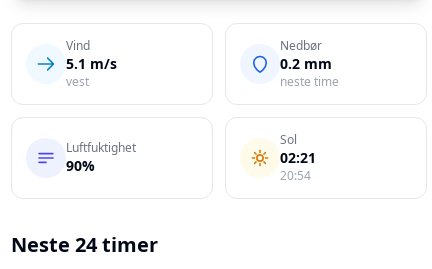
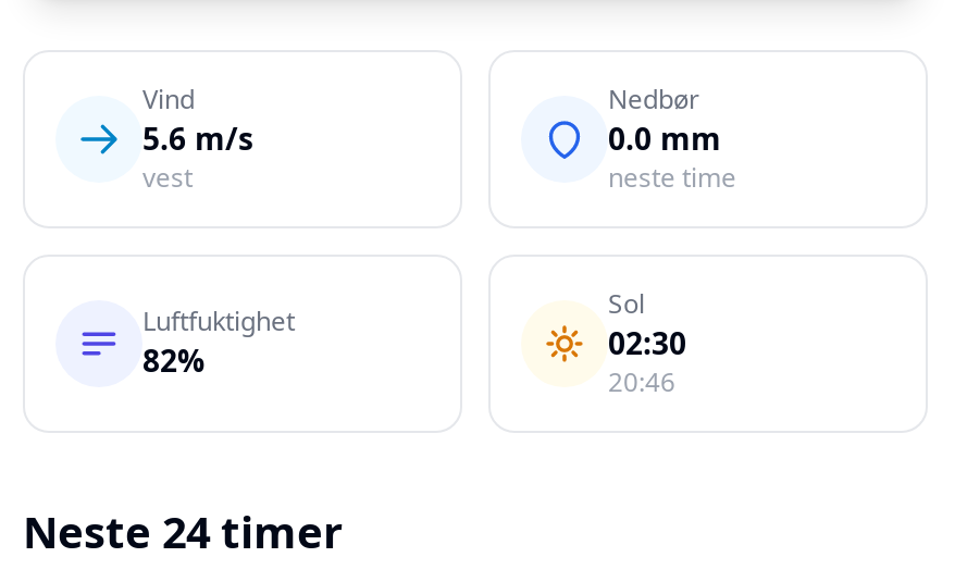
[66,54,117,73] 5.1 m/s -> [142,117,253,159] 5.6 m/s
[280,54,332,73] 0.2 mm -> [608,117,721,159] 0.0 mm
[280,148,316,167] 02:21 -> [608,322,686,363] 02:30
[66,156,95,175] 90% -> [142,339,206,381] 82%
[280,167,311,184] 20:54 -> [608,363,675,400] 20:46

